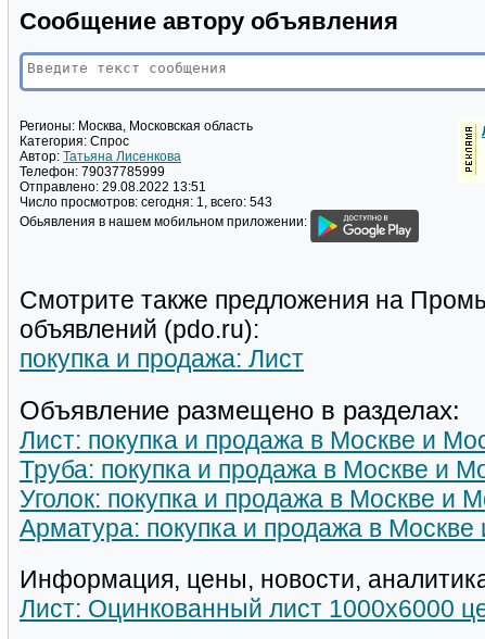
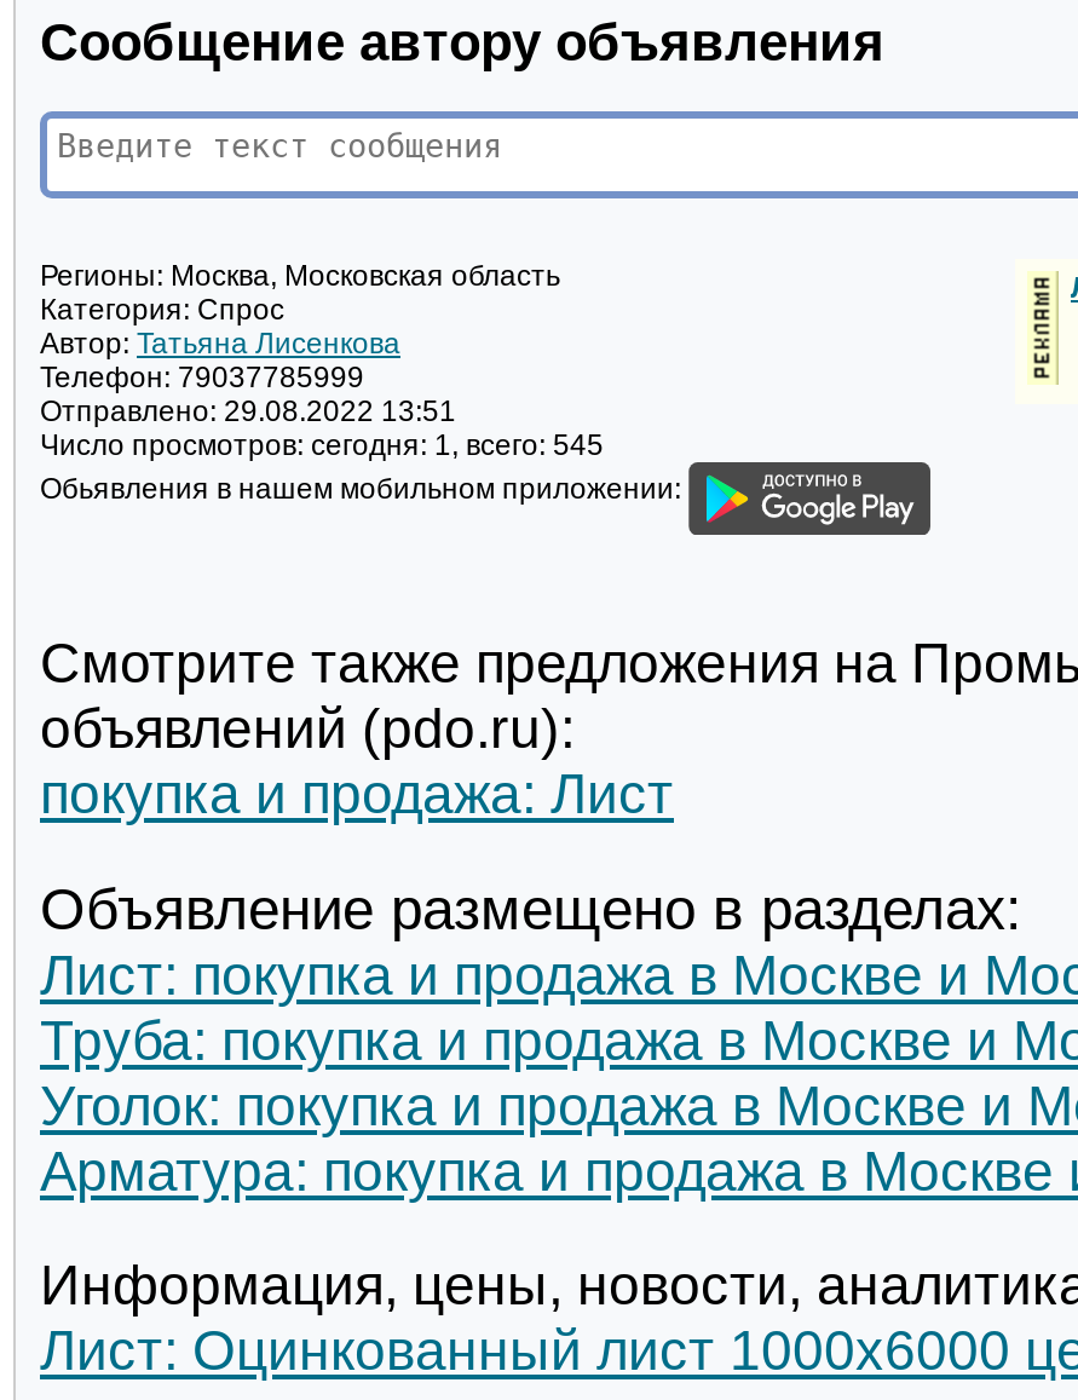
[20,195,272,210] Число просмотров: сегодня: 1, всего: 543 -> [40,429,604,463] Число просмотров: сегодня: 1, всего: 545

